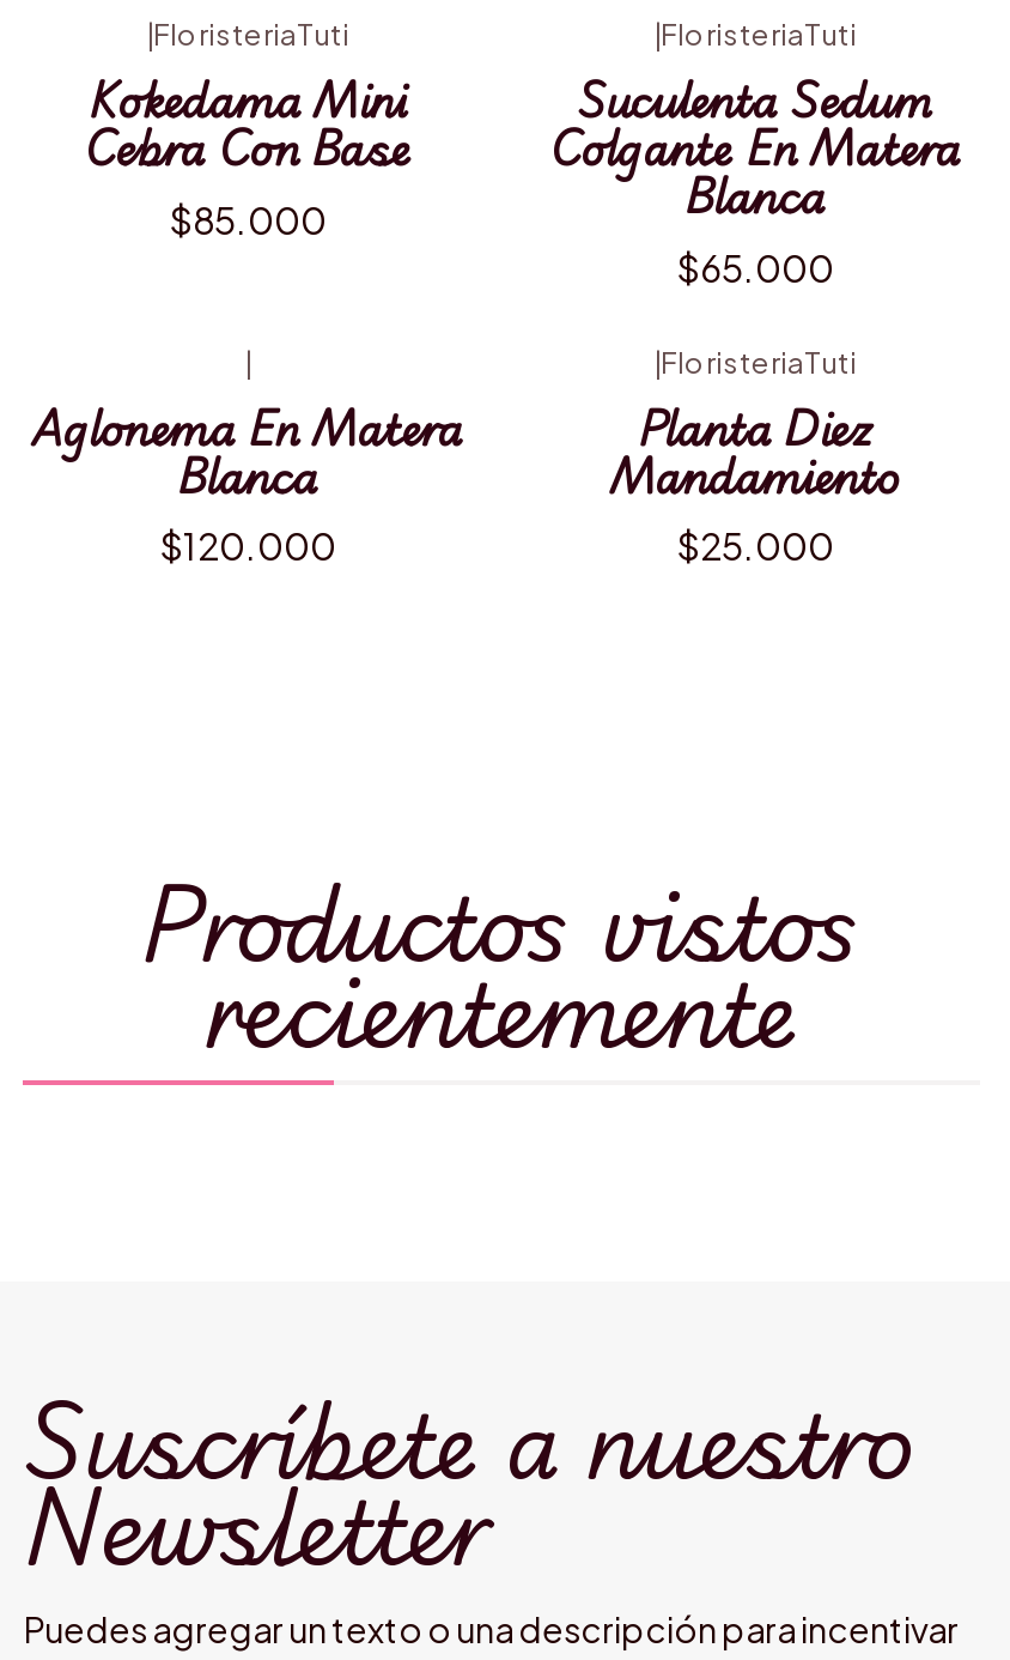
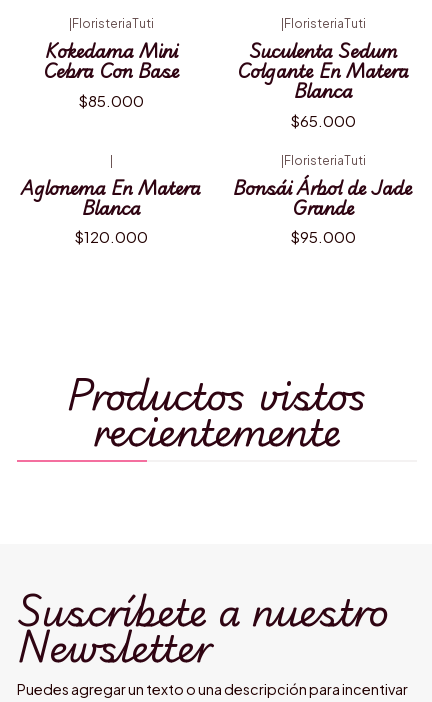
[610,395,900,567] Planta Diez | Mandamiento | $25.000 -> [233,174,413,246] Bonsái Árbol de Jade | Grande | $95.000

